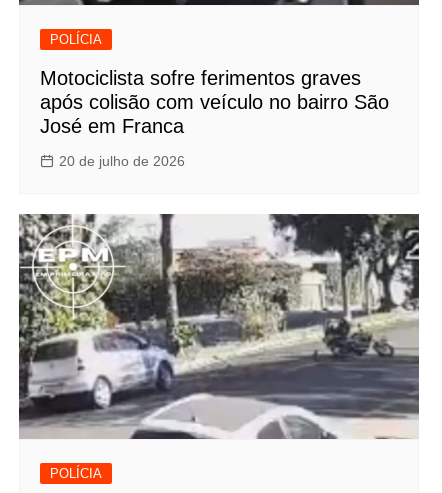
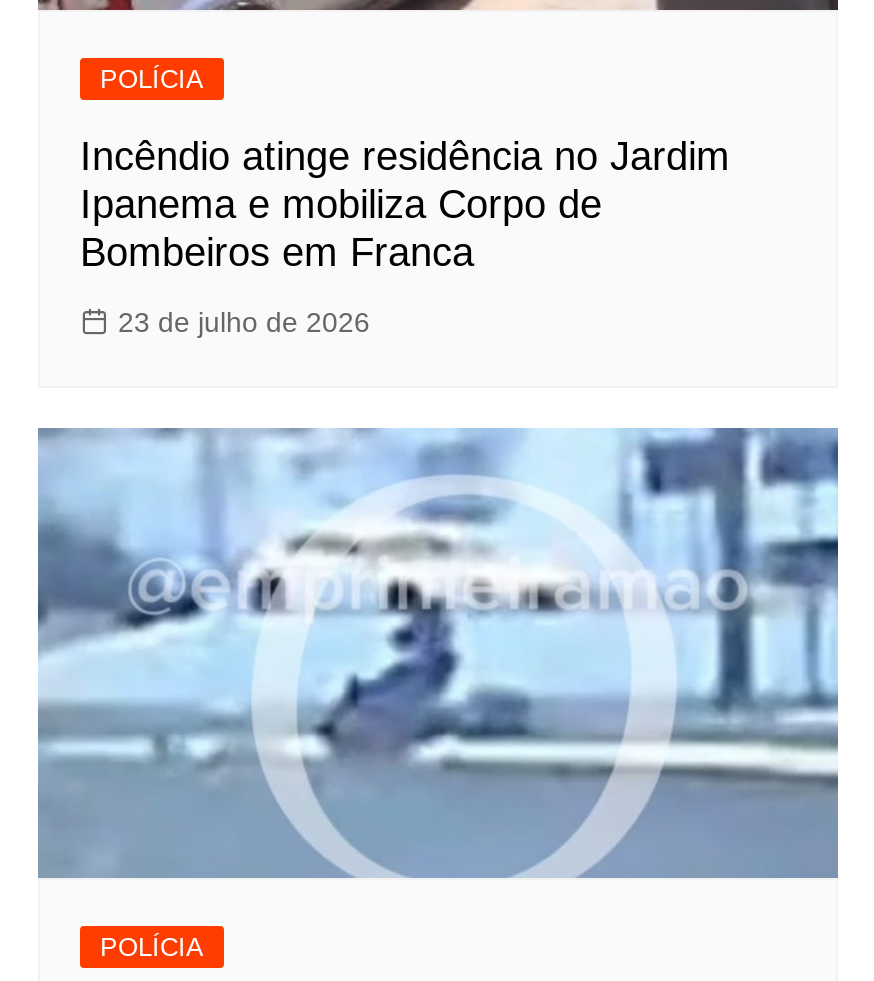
[40,67,389,137] Motociclista sofre ferimentos graves | após colisão com veículo no bairro São | José em Franca -> [80,134,730,274] Incêndio atinge residência no Jardim | Ipanema e mobiliza Corpo de | Bombeiros em Franca
[59,153,185,169] 20 de julho de 2026 -> [118,306,370,338] 23 de julho de 2026
[18,213,420,440] [image] -> [36,426,840,880] [image]

